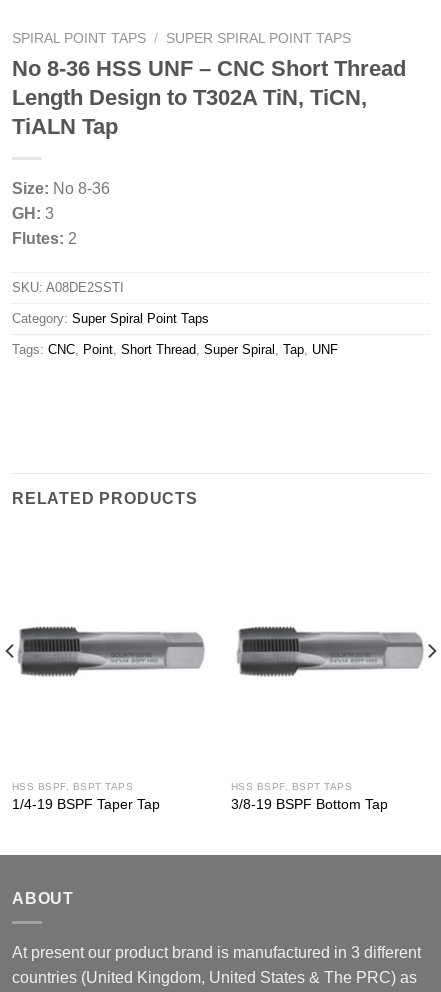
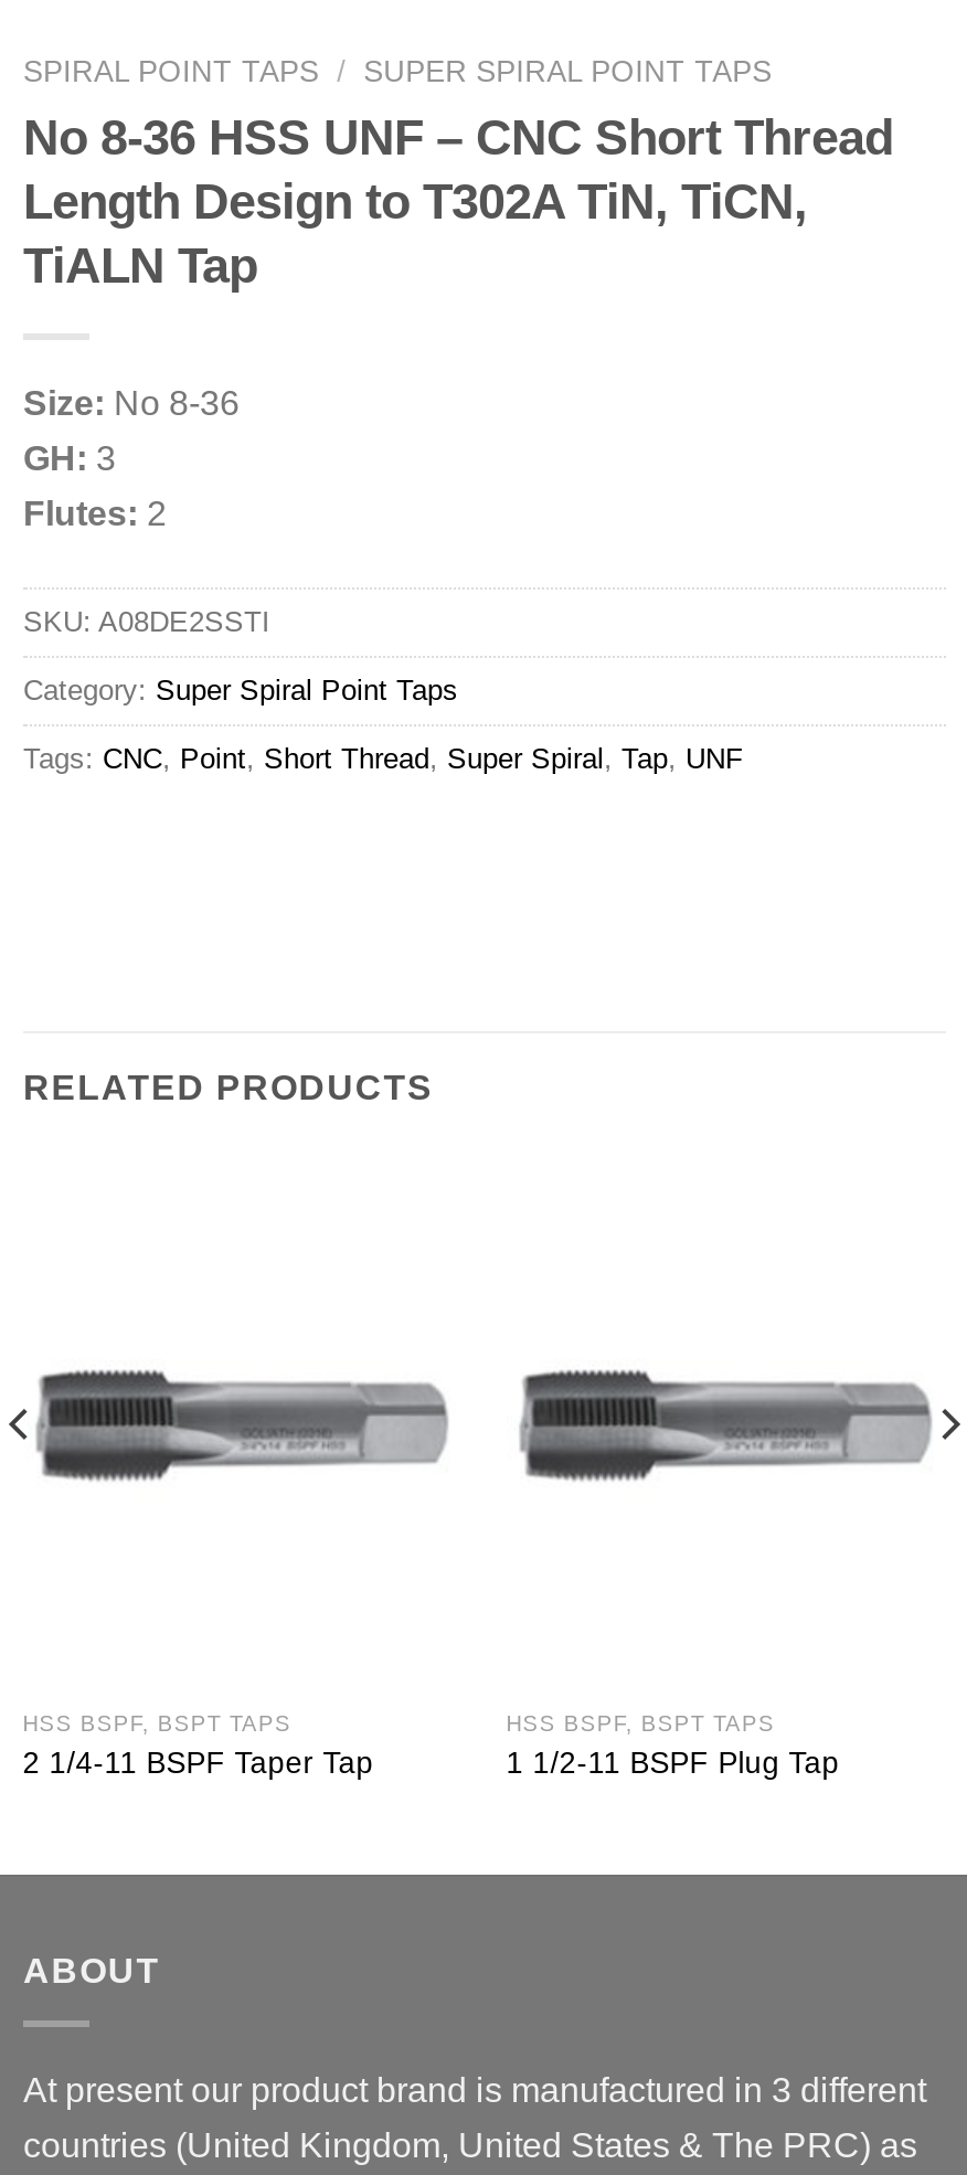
[12,797,160,812] 1/4-19 BSPF Taper Tap -> [23,1746,374,1780] 2 1/4-11 BSPF Taper Tap
[231,797,388,812] 3/8-19 BSPF Bottom Tap -> [506,1746,840,1780] 1 1/2-11 BSPF Plug Tap

